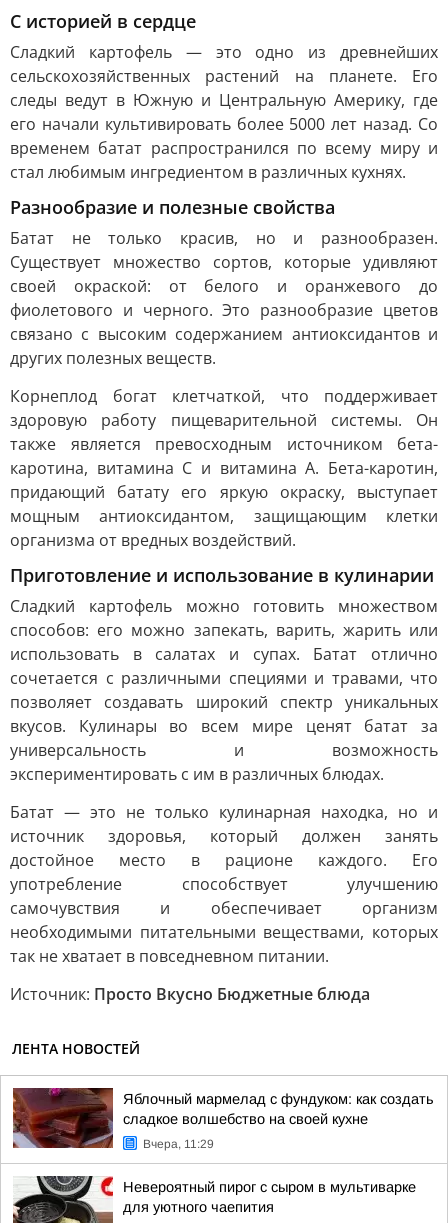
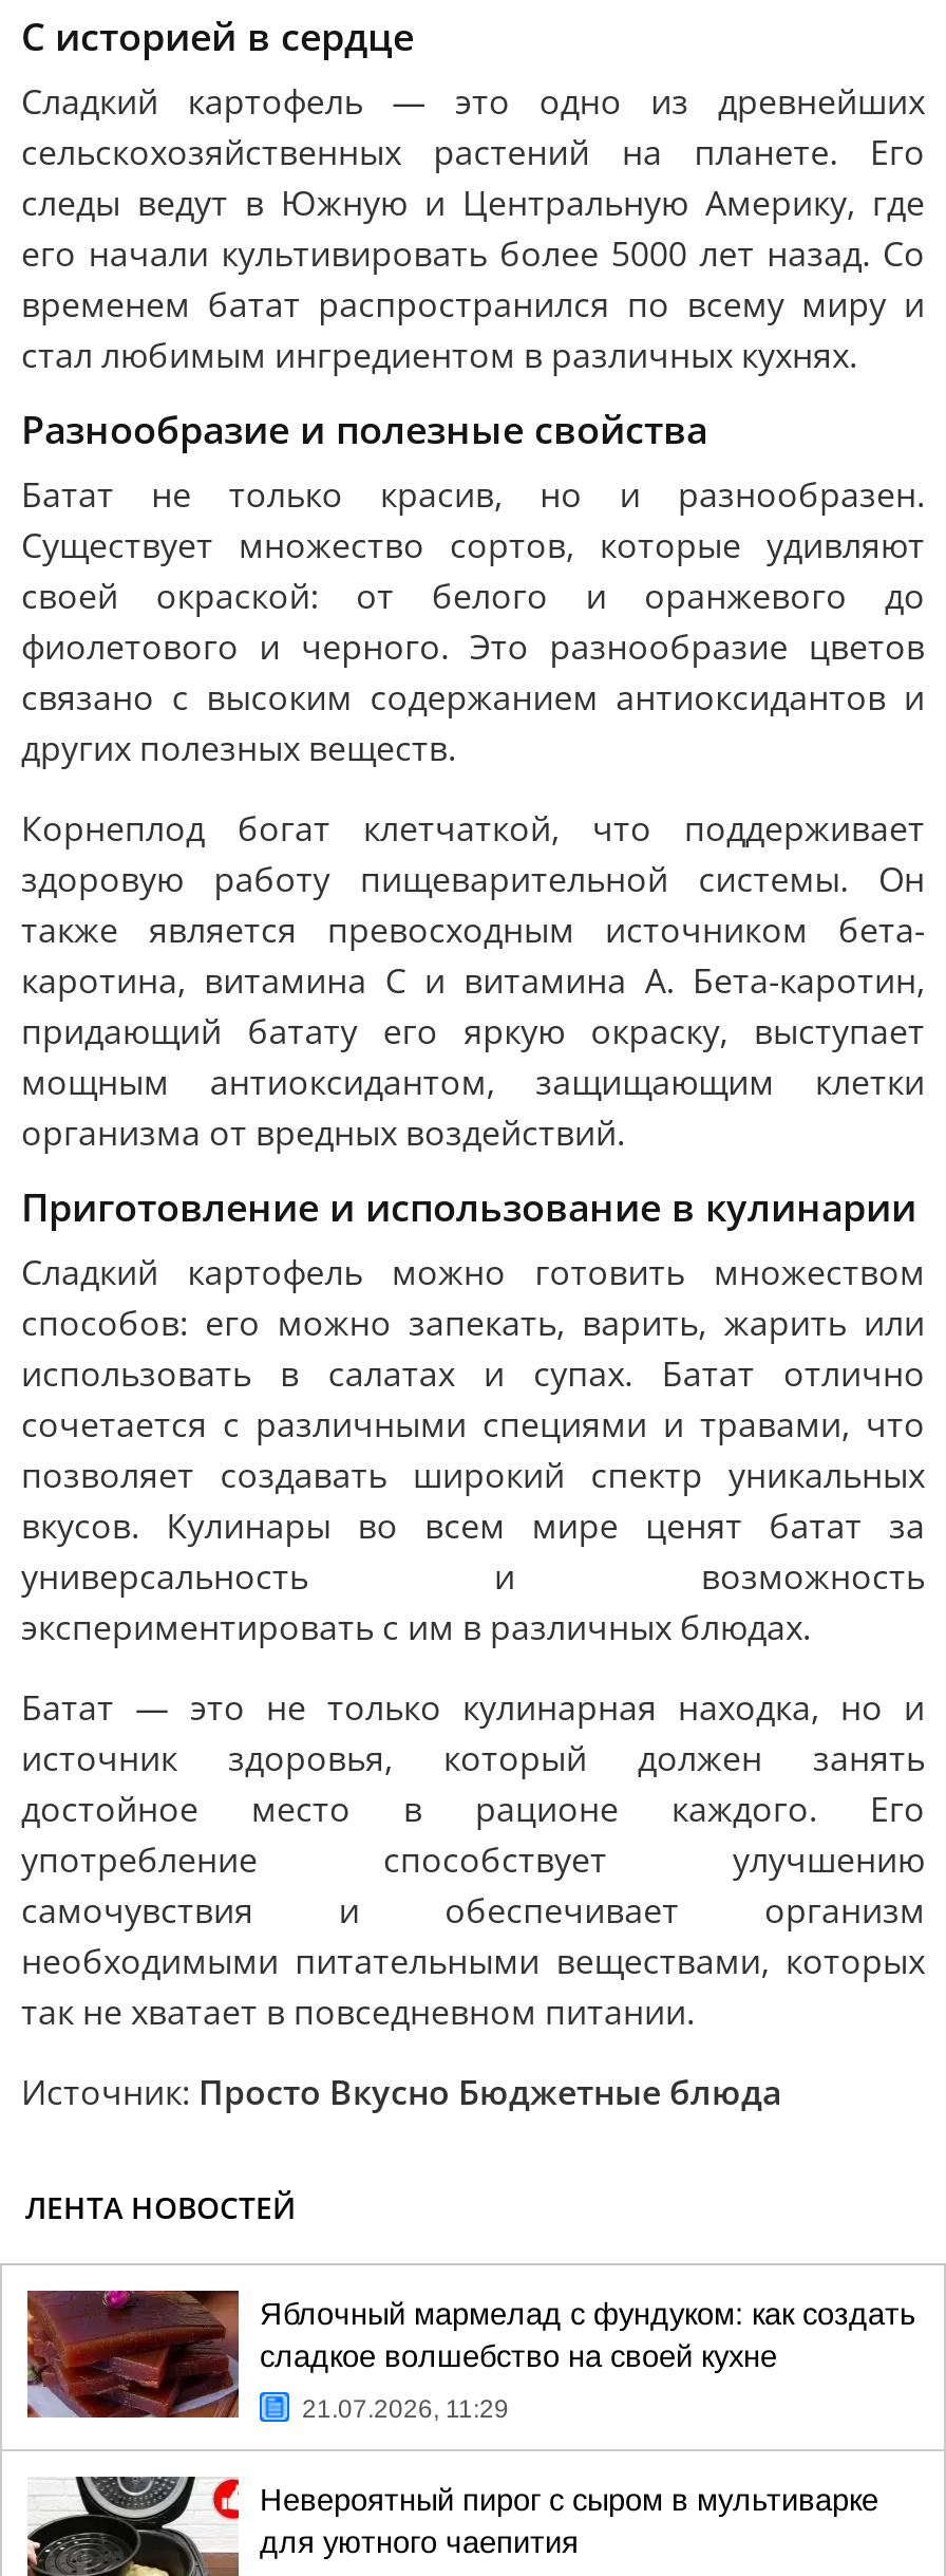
[143,1137,214,1151] Вчера, 11:29 -> [302,2394,509,2424] 21.07.2026, 11:29

